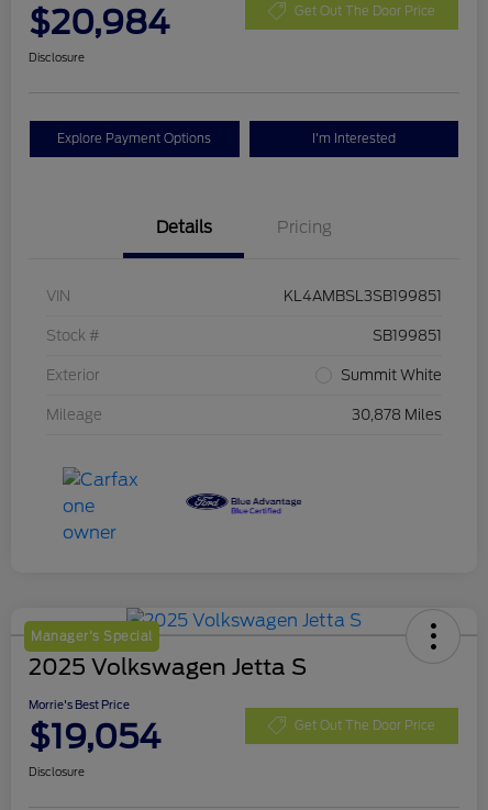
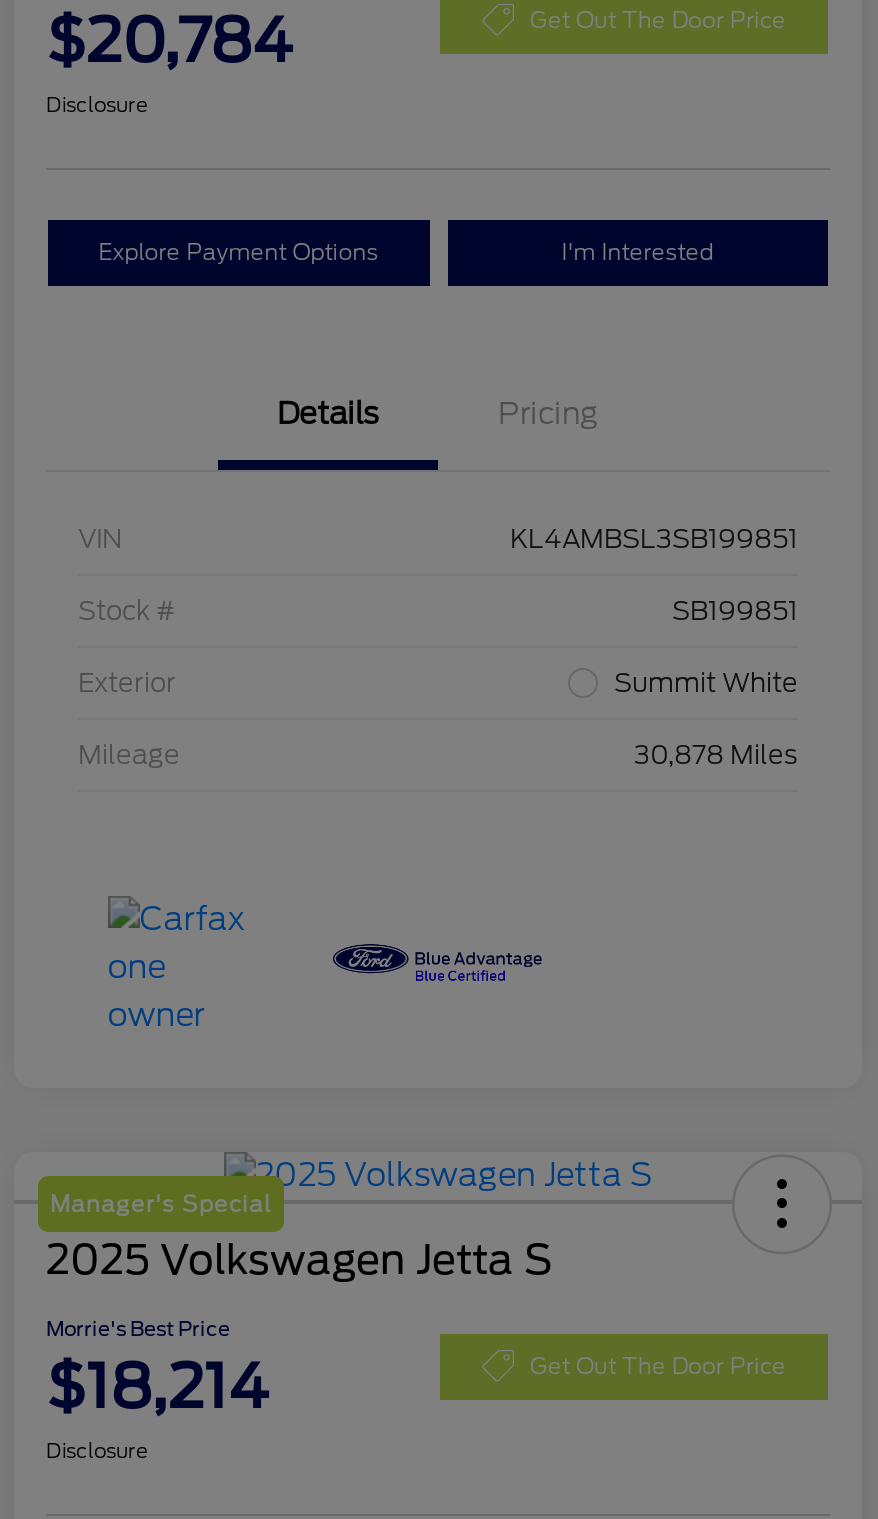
[29,2,169,42] $20,984 -> [46,4,292,76] $20,784
[29,717,160,756] $19,054 -> [46,1350,268,1422] $18,214

